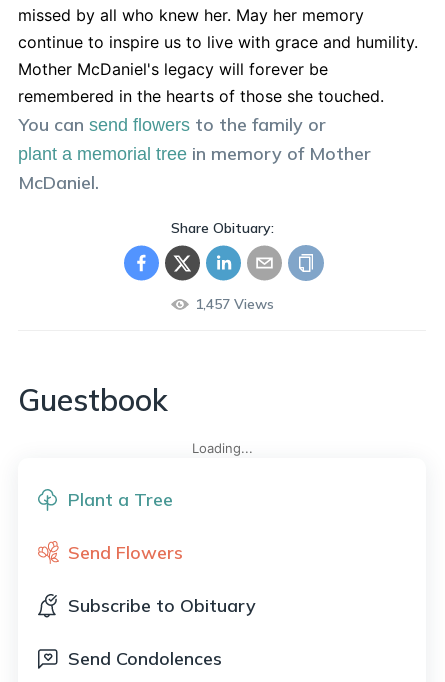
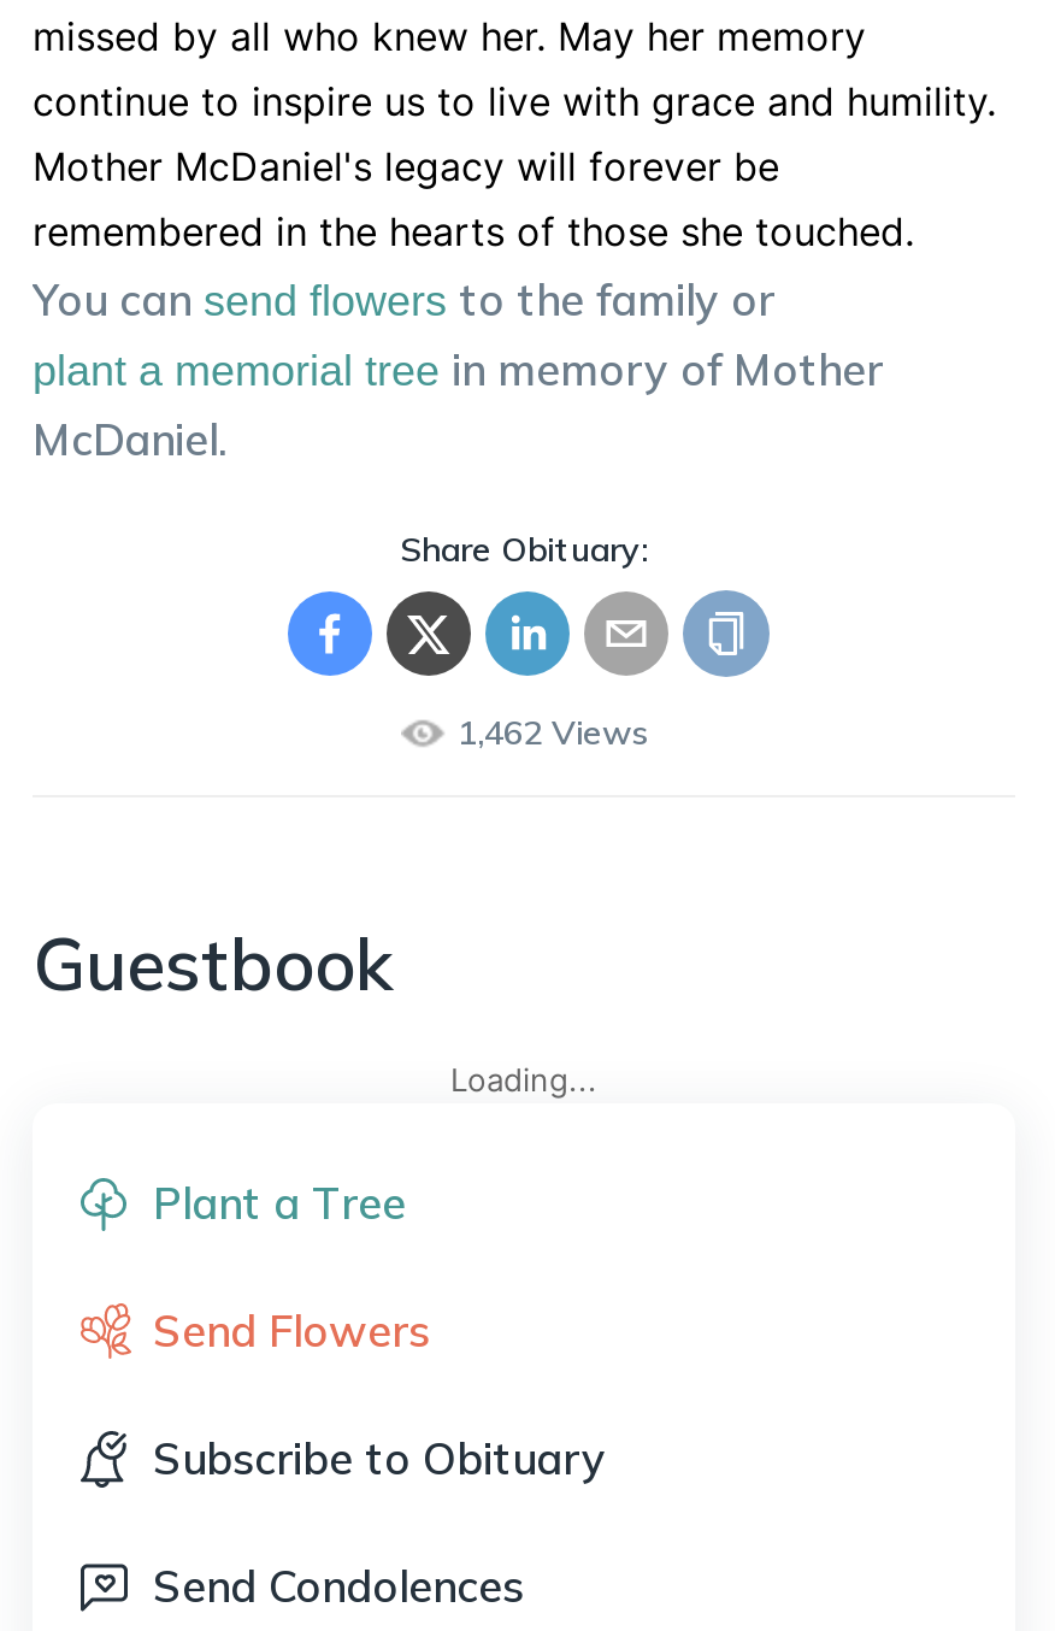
[194,295,273,313] 1,457 Views -> [458,711,648,754] 1,462 Views

